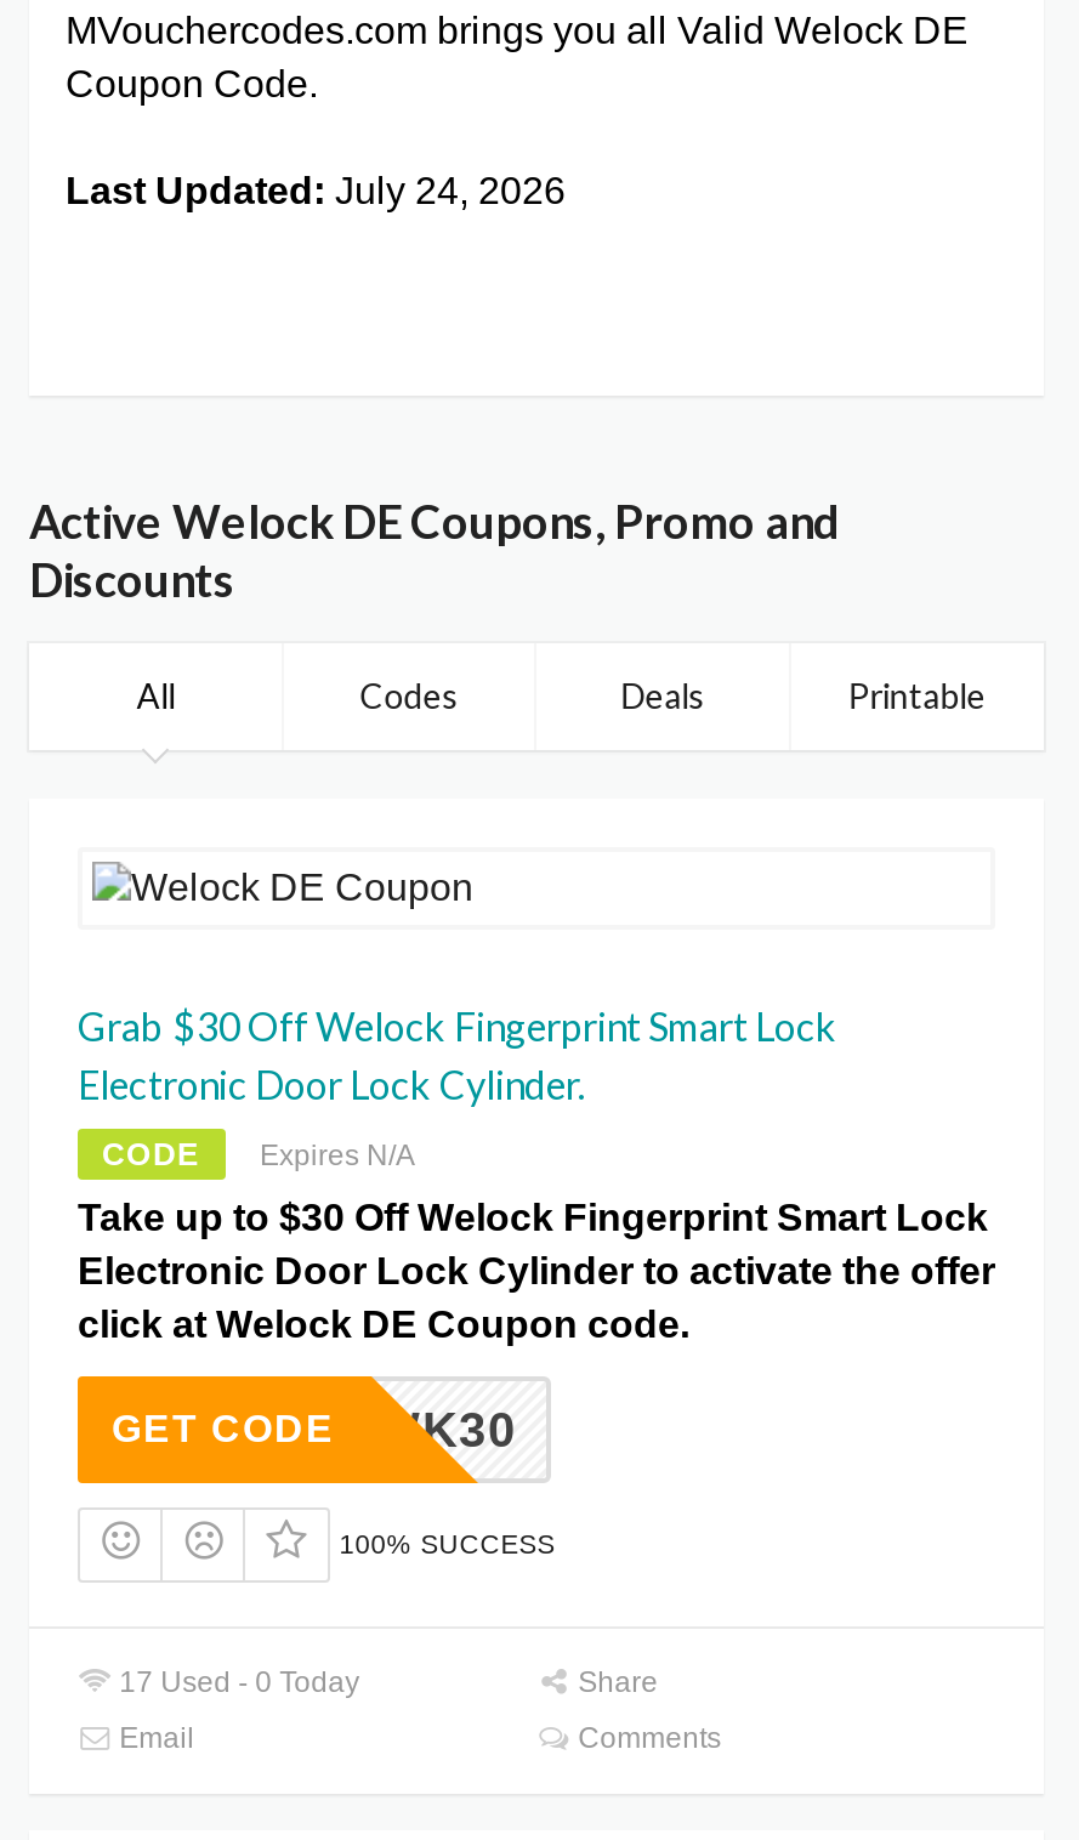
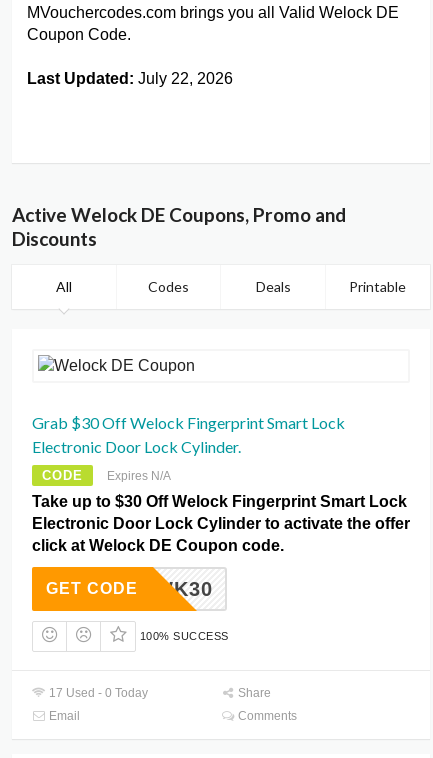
[66,170,566,211] Last Updated: July 24, 2026 -> [27,70,233,87] Last Updated: July 22, 2026

